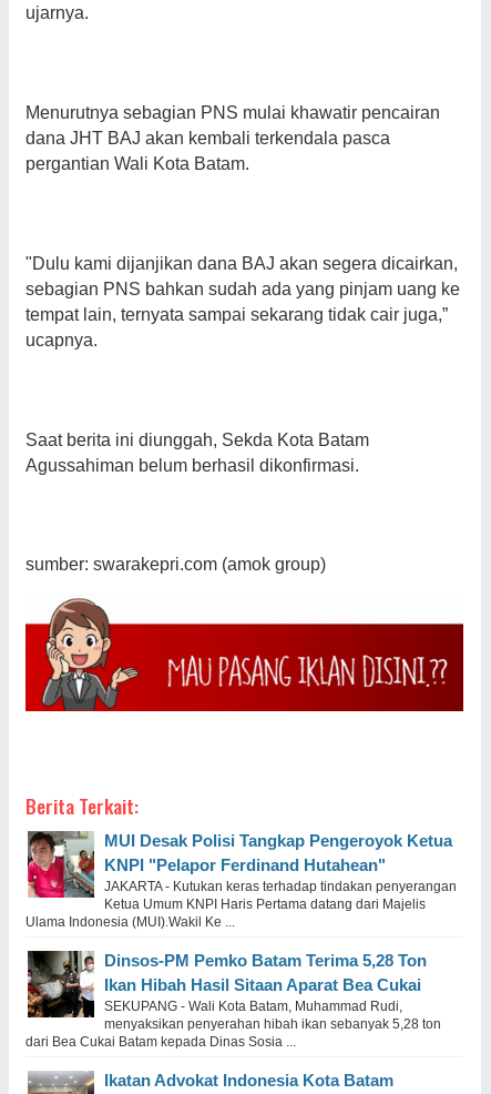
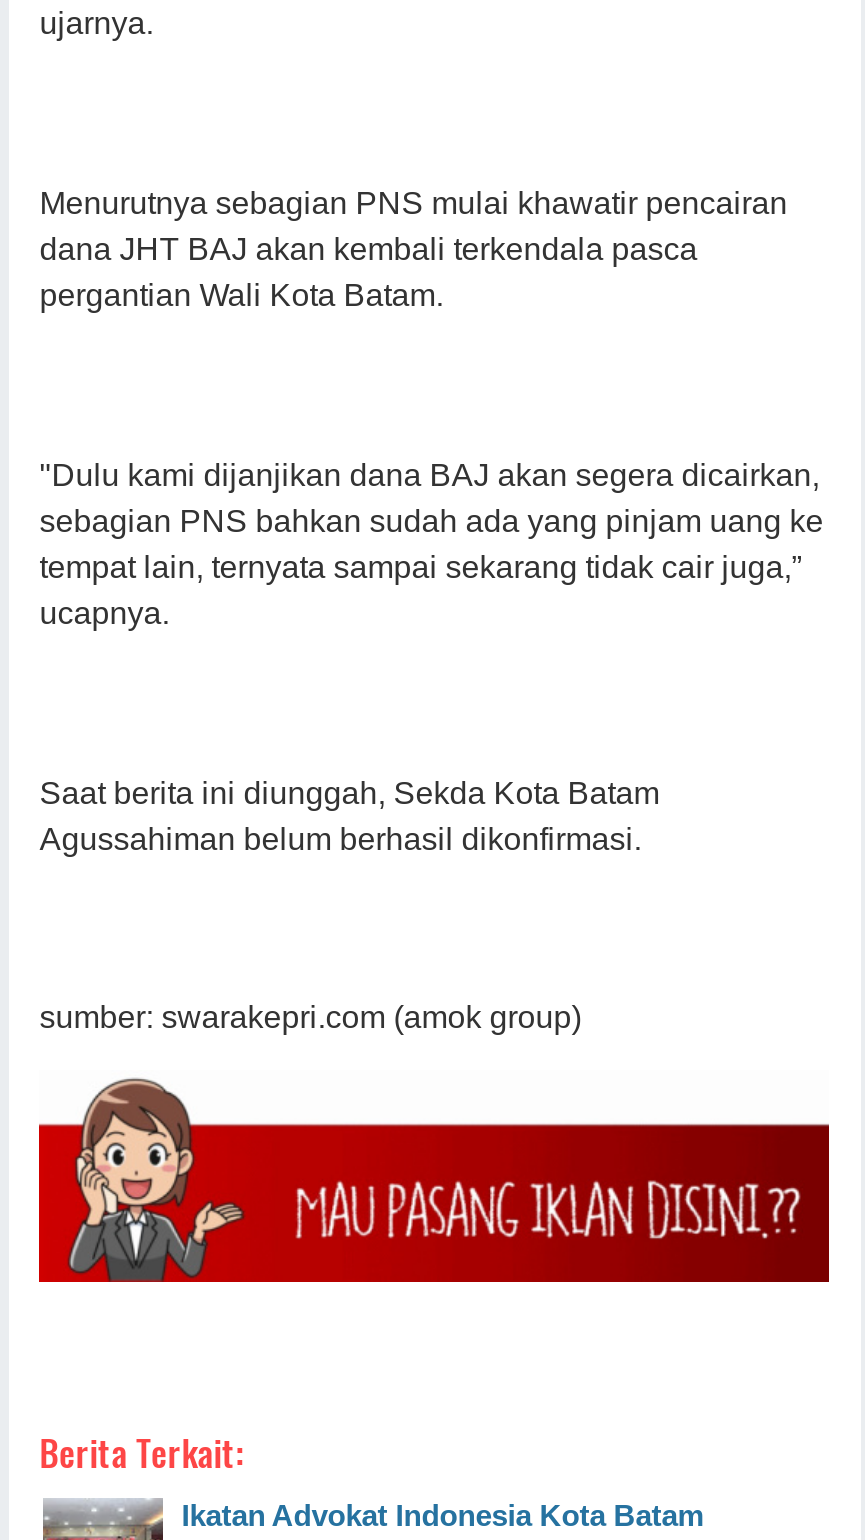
[26,831,457,1050] [image] | MUI Desak Polisi Tangkap Pengeroyok Ketua | KNPI "Pelapor Ferdinand Hutahean" | JAKARTA - Kutukan keras terhadap tindakan penyerangan | Ketua Umum KNPI Haris Pertama datang dari Majelis | Ulama Indonesia (MUI).Wakil Ke ... | Dinsos-PM Pemko Batam Terima 5,28 Ton | Ikan Hibah Hasil Sitaan Aparat Bea Cukai | SEKUPANG - Wali Kota Batam, Muhammad Rudi, | menyaksikan penyerahan hibah ikan sebanyak 5,28 ton | dari Bea Cukai Batam kepada Dinas Sosia ... -> none
[28,939,94,1019] [image] -> none

